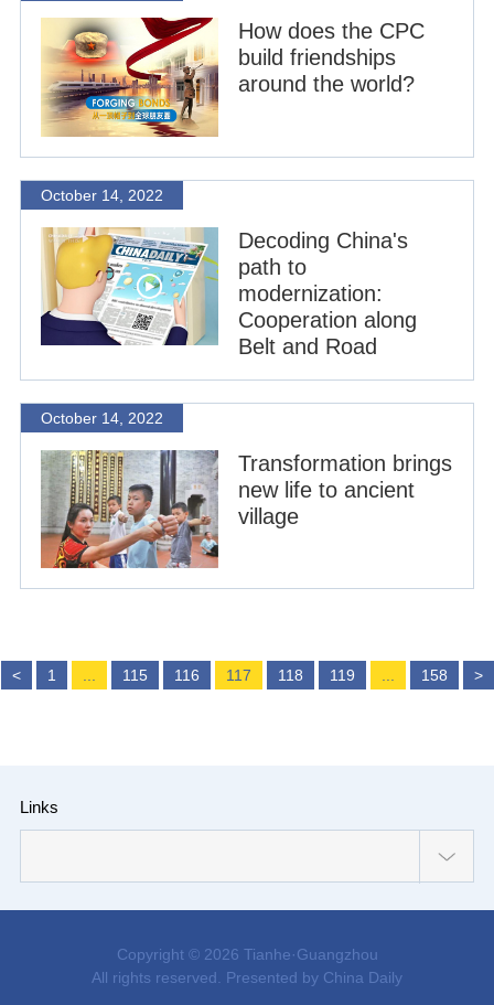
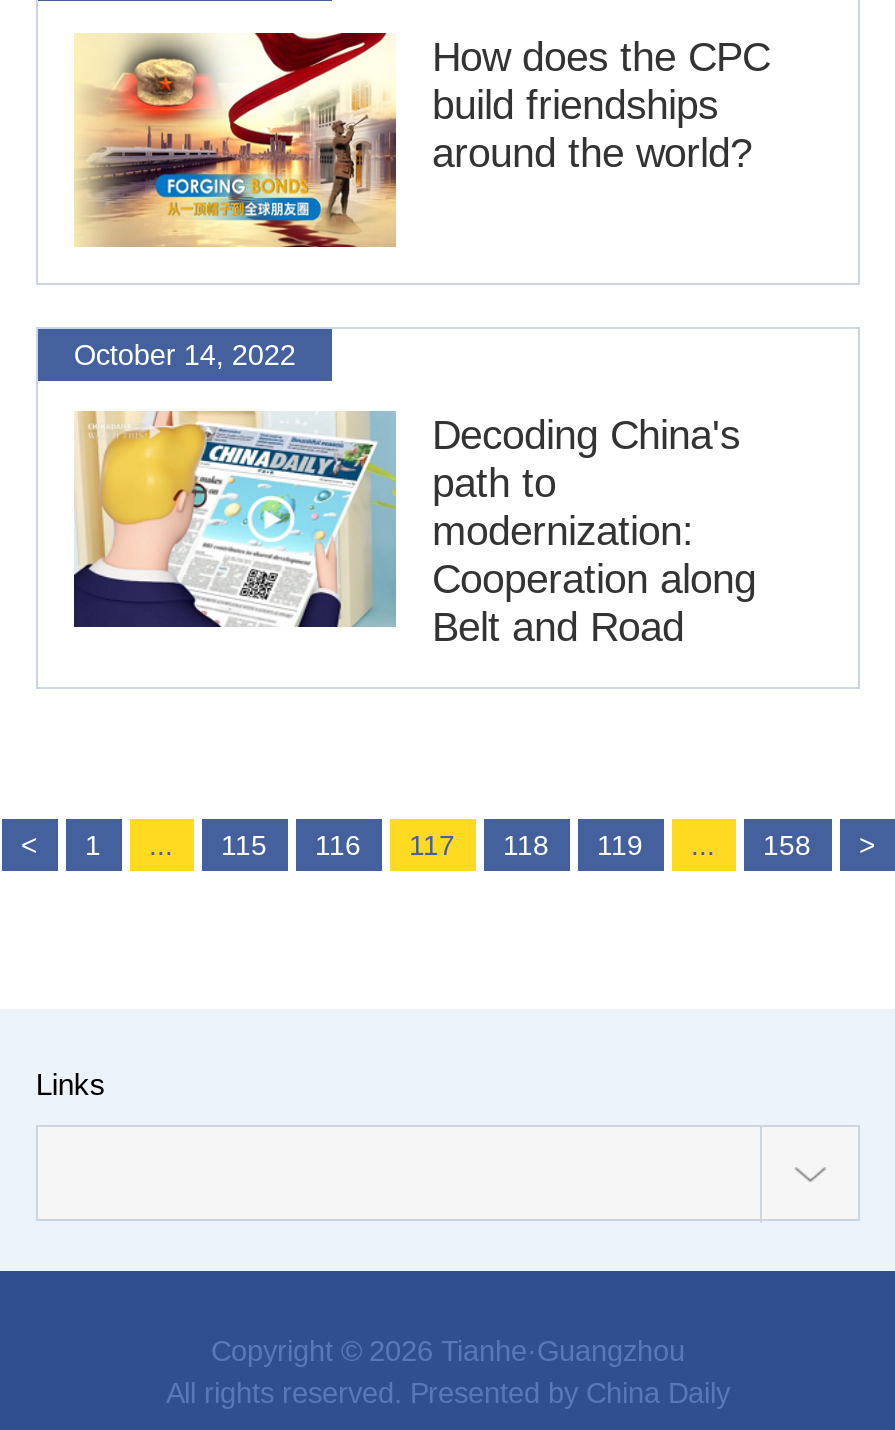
[40,409,452,569] [image] | October 14, 2022 | Transformation brings | new life to ancient | village -> none

